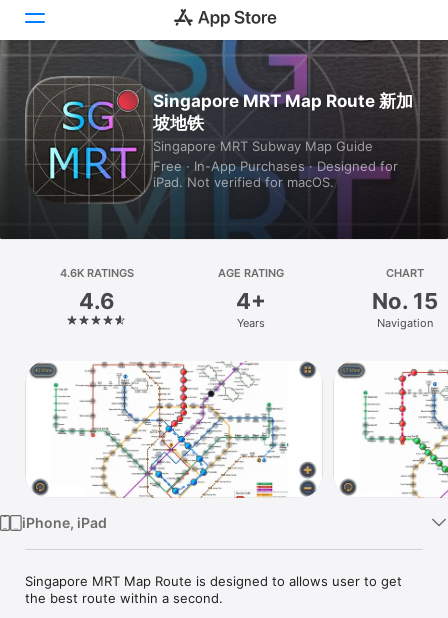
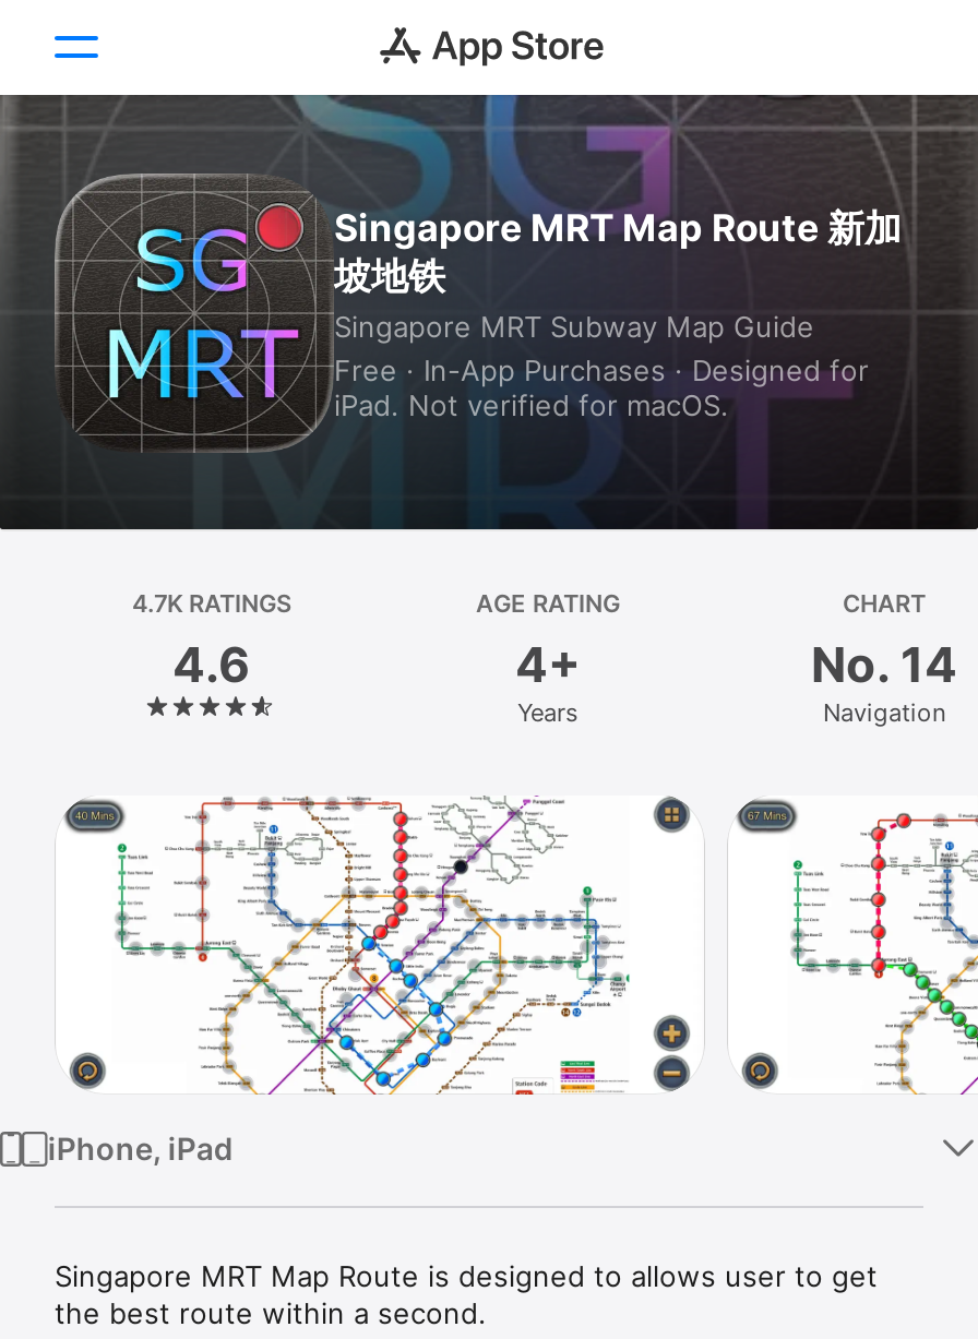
[60,266,134,280] 4.6K RATINGS -> [132,588,291,619] 4.7K RATINGS
[372,288,438,314] No. 15 -> [811,636,957,693] No. 14

